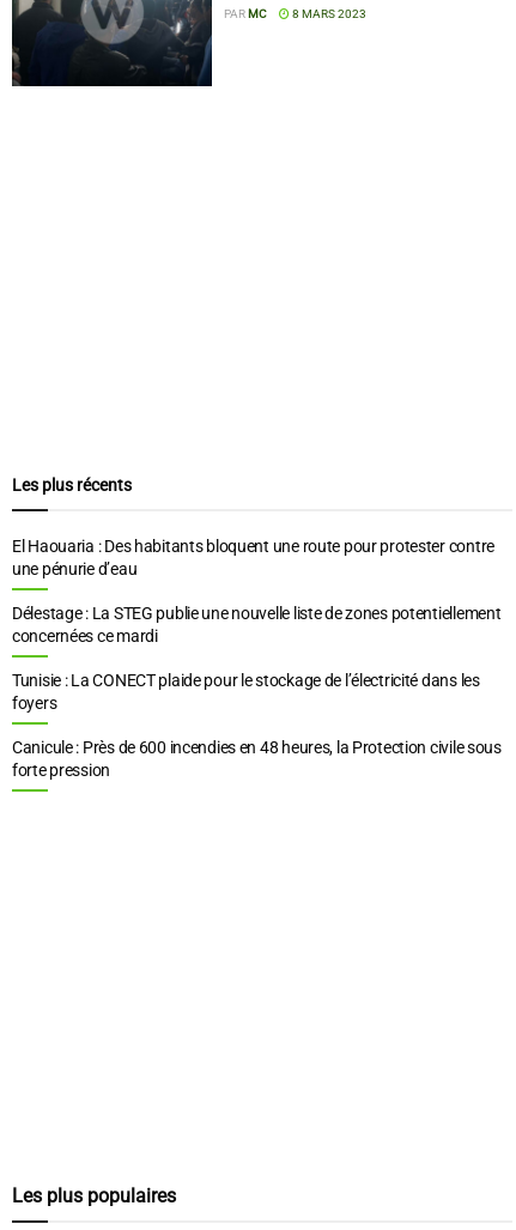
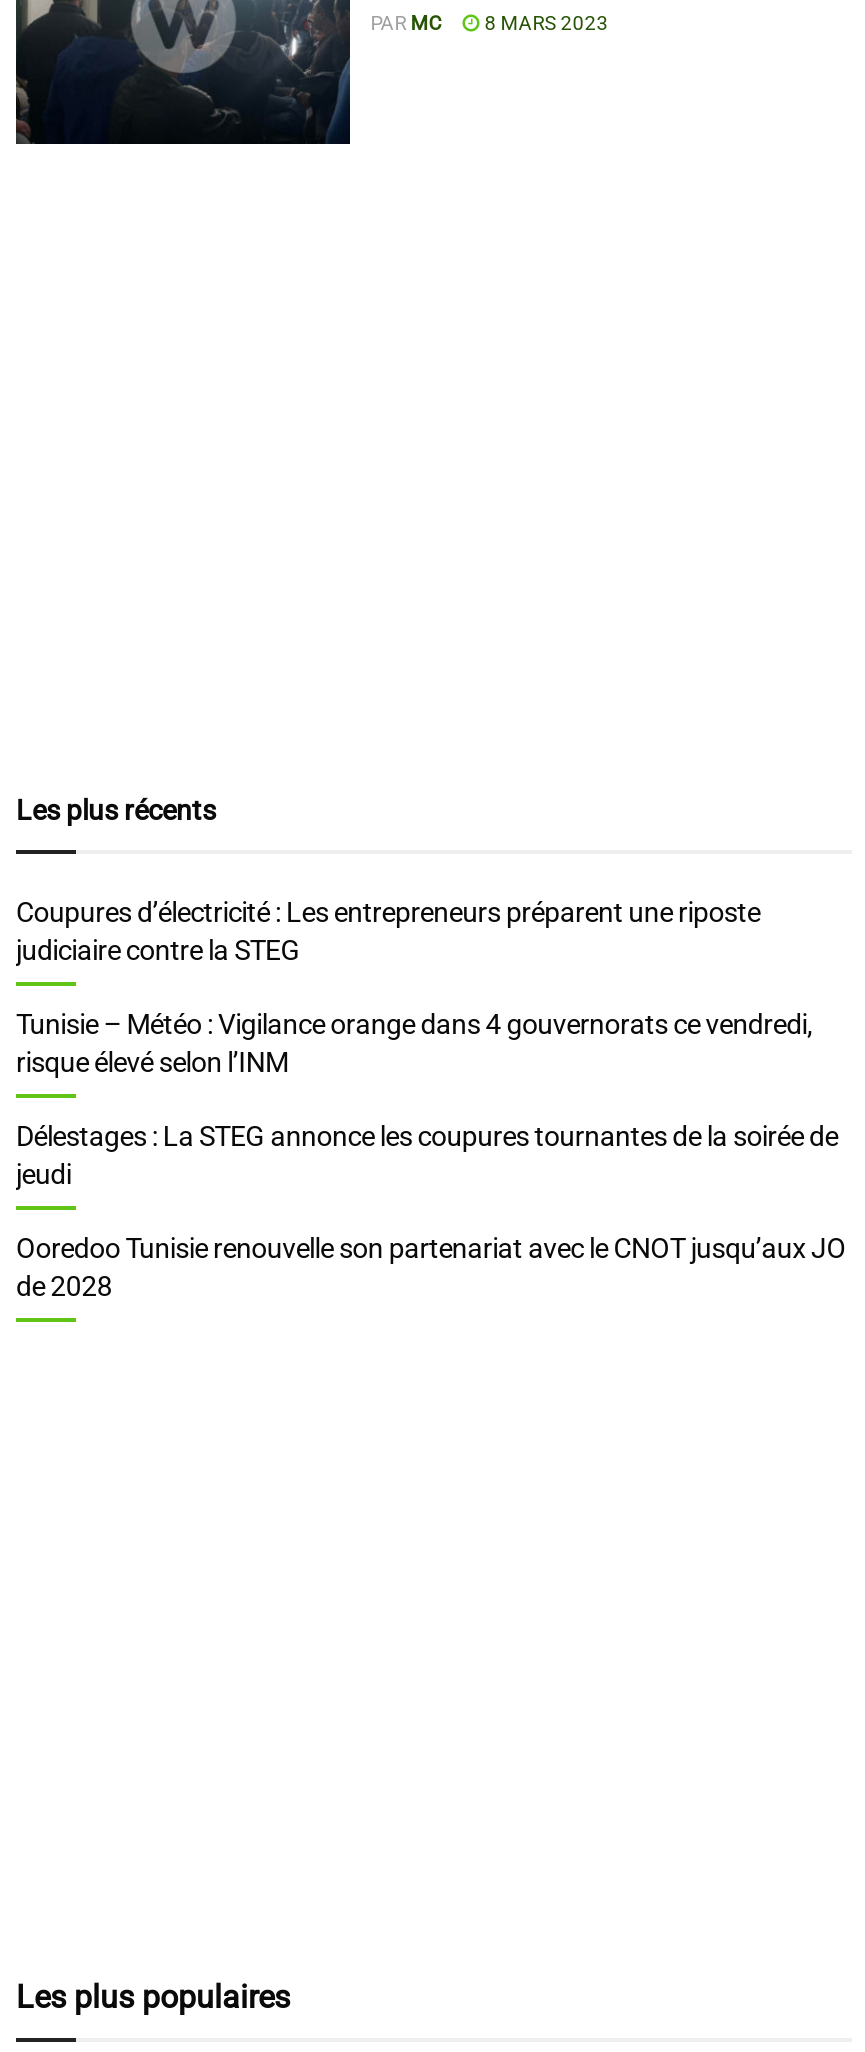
[12,536,494,578] El Haouaria : Des habitants bloquent une route pour protester contre | une pénurie d’eau -> [16,895,760,965] Coupures d’électricité : Les entrepreneurs préparent une riposte | judiciaire contre la STEG
[12,603,501,645] Délestage : La STEG publie une nouvelle liste de zones potentiellement | concernées ce mardi -> [16,1007,812,1077] Tunisie – Météo : Vigilance orange dans 4 gouvernorats ce vendredi, | risque élevé selon l’INM
[12,670,480,712] Tunisie : La CONECT plaide pour le stockage de l’électricité dans les | foyers -> [16,1119,838,1189] Délestages : La STEG annonce les coupures tournantes de la soirée de | jeudi
[12,737,501,779] Canicule : Près de 600 incendies en 48 heures, la Protection civile sous | forte pression -> [16,1231,846,1301] Ooredoo Tunisie renouvelle son partenariat avec le CNOT jusqu’aux JO | de 2028

